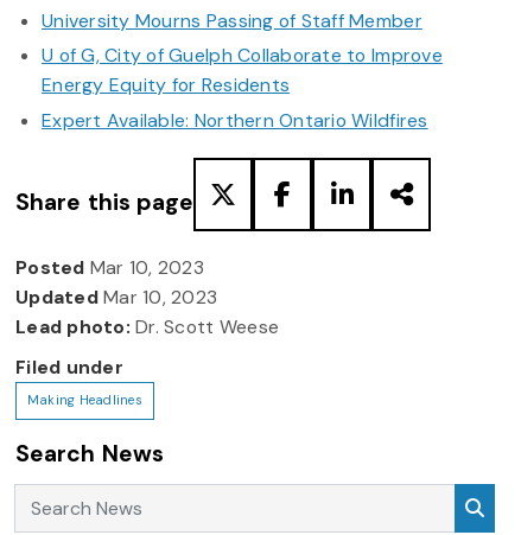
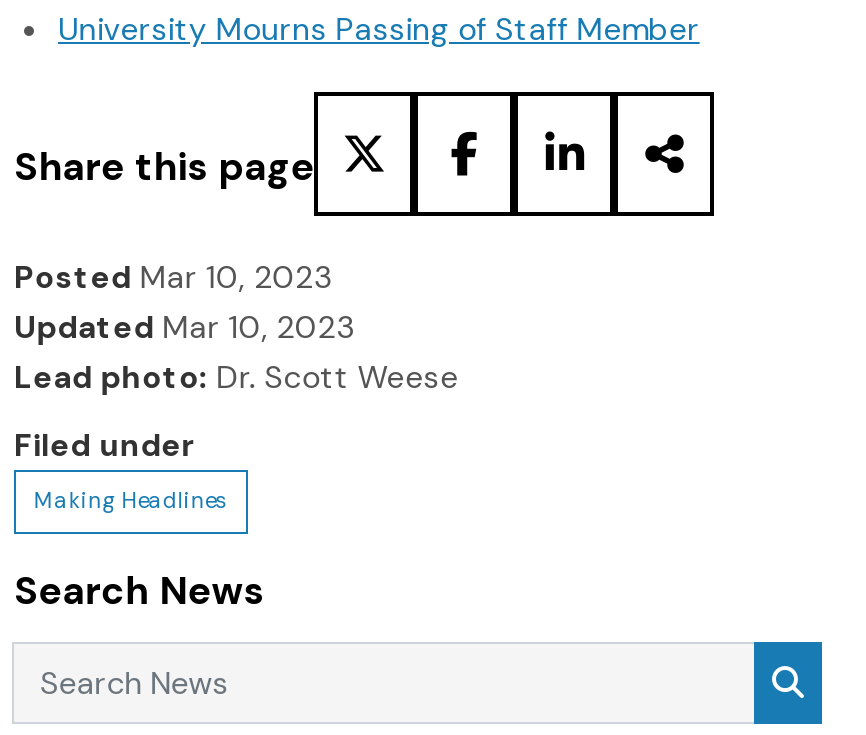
[42,43,443,133] U of G, City of Guelph Collaborate to Improve | Energy Equity for Residents | Expert Available: Northern Ontario Wildfires -> none

